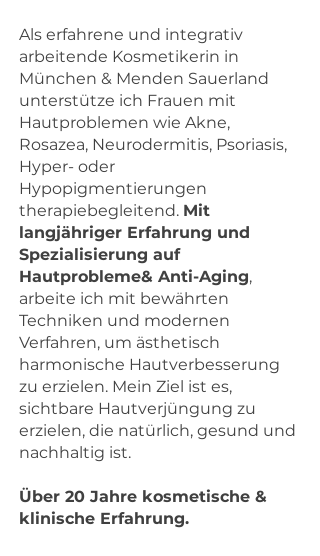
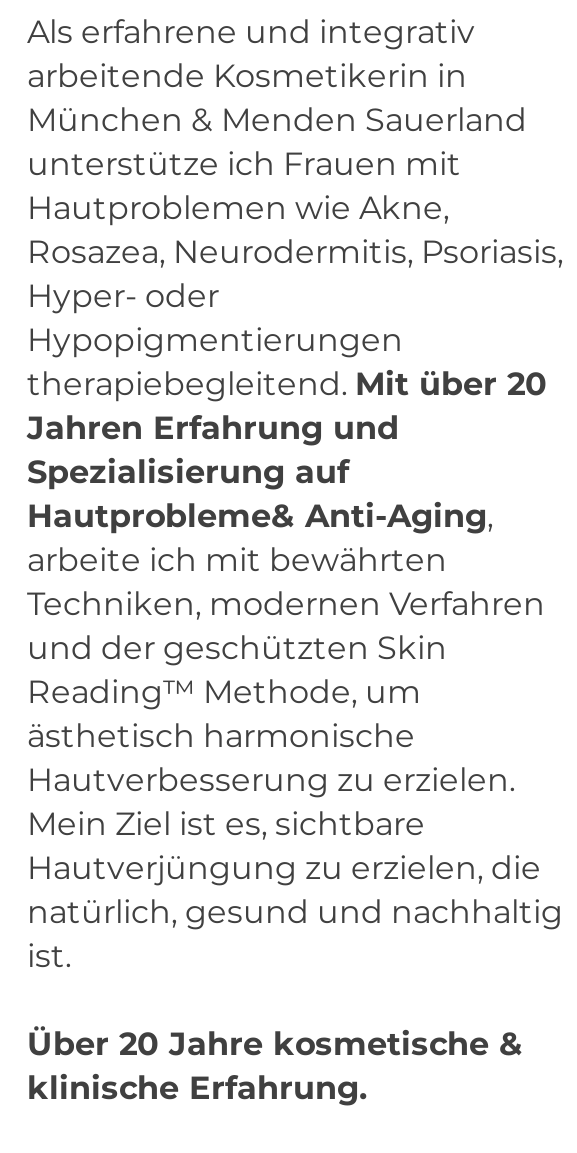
[19,201,250,242] therapiebegleitend. Mit | langjähriger Erfahrung und -> [27,364,547,446] therapiebegleitend. Mit über 20 | Jahren Erfahrung und
[19,311,296,462] Techniken und modernen | Verfahren, um ästhetisch | harmonische Hautverbesserung | zu erzielen. Mein Ziel ist es, | sichtbare Hautverjüngung zu | erzielen, die natürlich, gesund und | nachhaltig ist. -> [27,584,563,974] Techniken, modernen Verfahren | und der geschützten Skin | Reading™ Methode, um | ästhetisch harmonische | Hautverbesserung zu erzielen. | Mein Ziel ist es, sichtbare | Hautverjüngung zu erzielen, die | natürlich, gesund und nachhaltig | ist.

